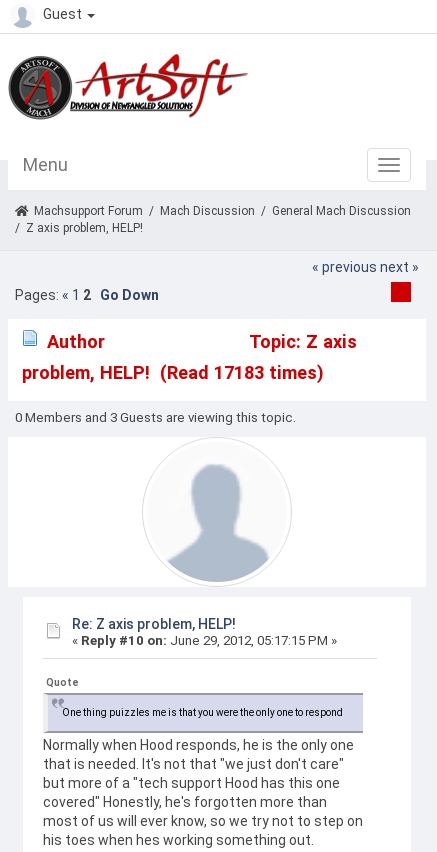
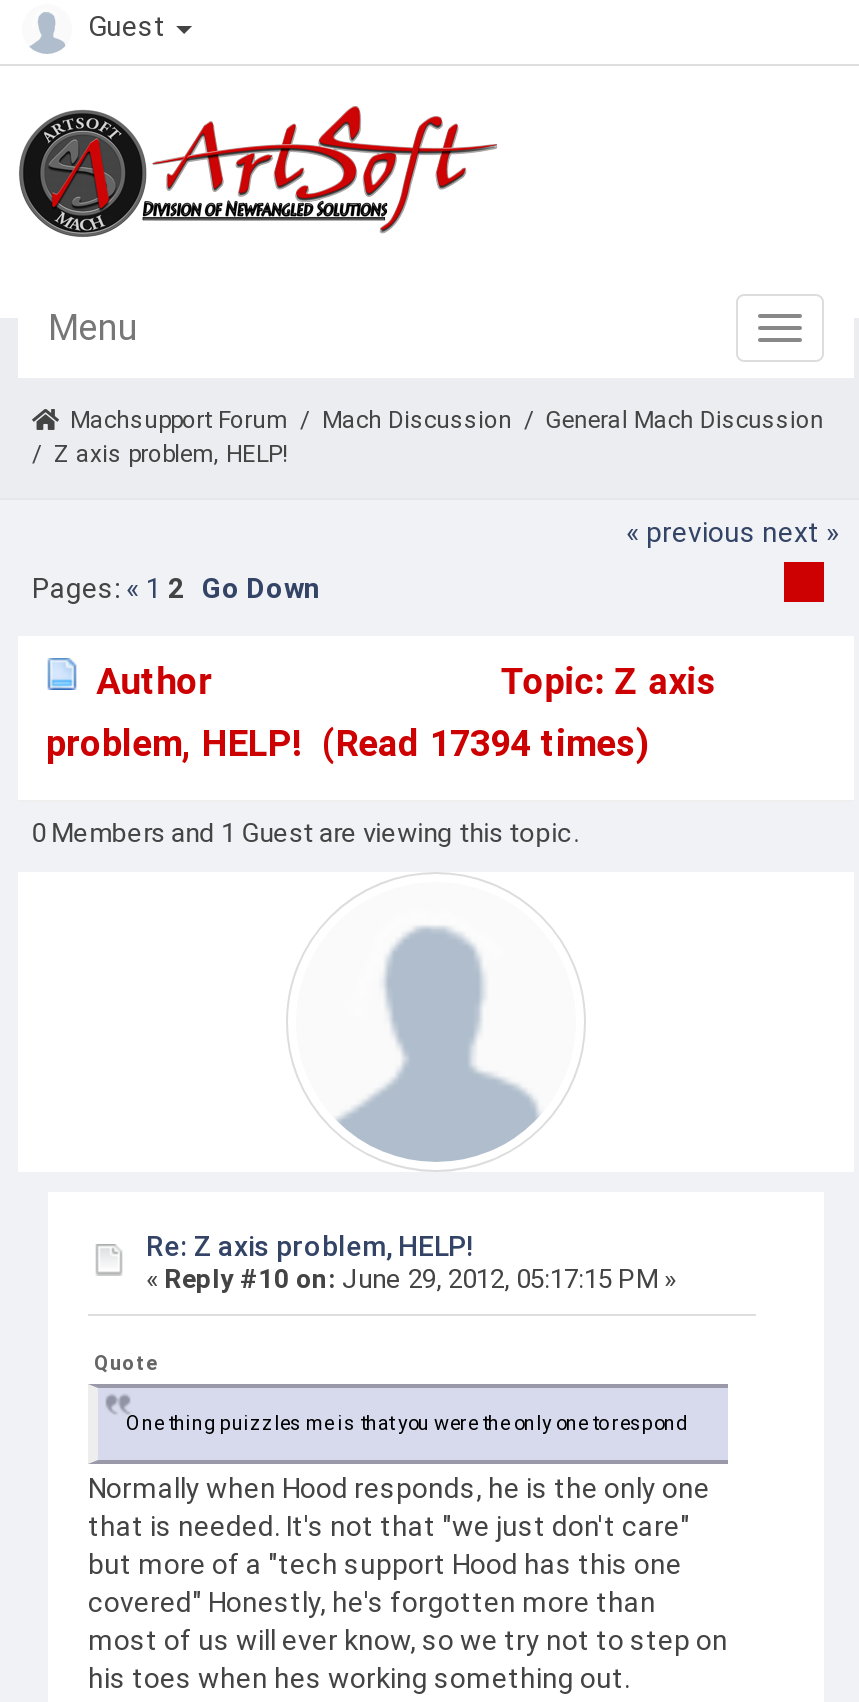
[22,362,324,383] problem, HELP! (Read 17183 times) -> [46,722,650,764] problem, HELP! (Read 17394 times)
[15,409,296,424] 0 Members and 3 Guests are viewing this topic. -> [31,817,579,847] 0 Members and 1 Guest are viewing this topic.

